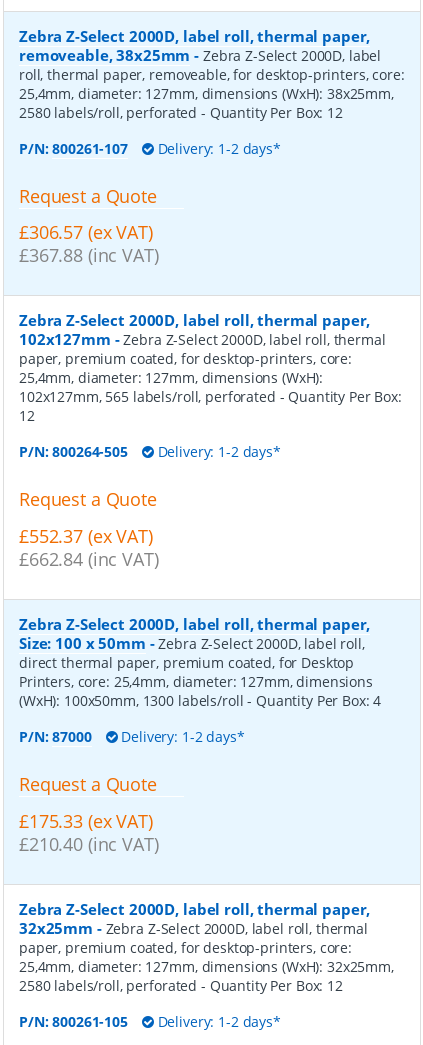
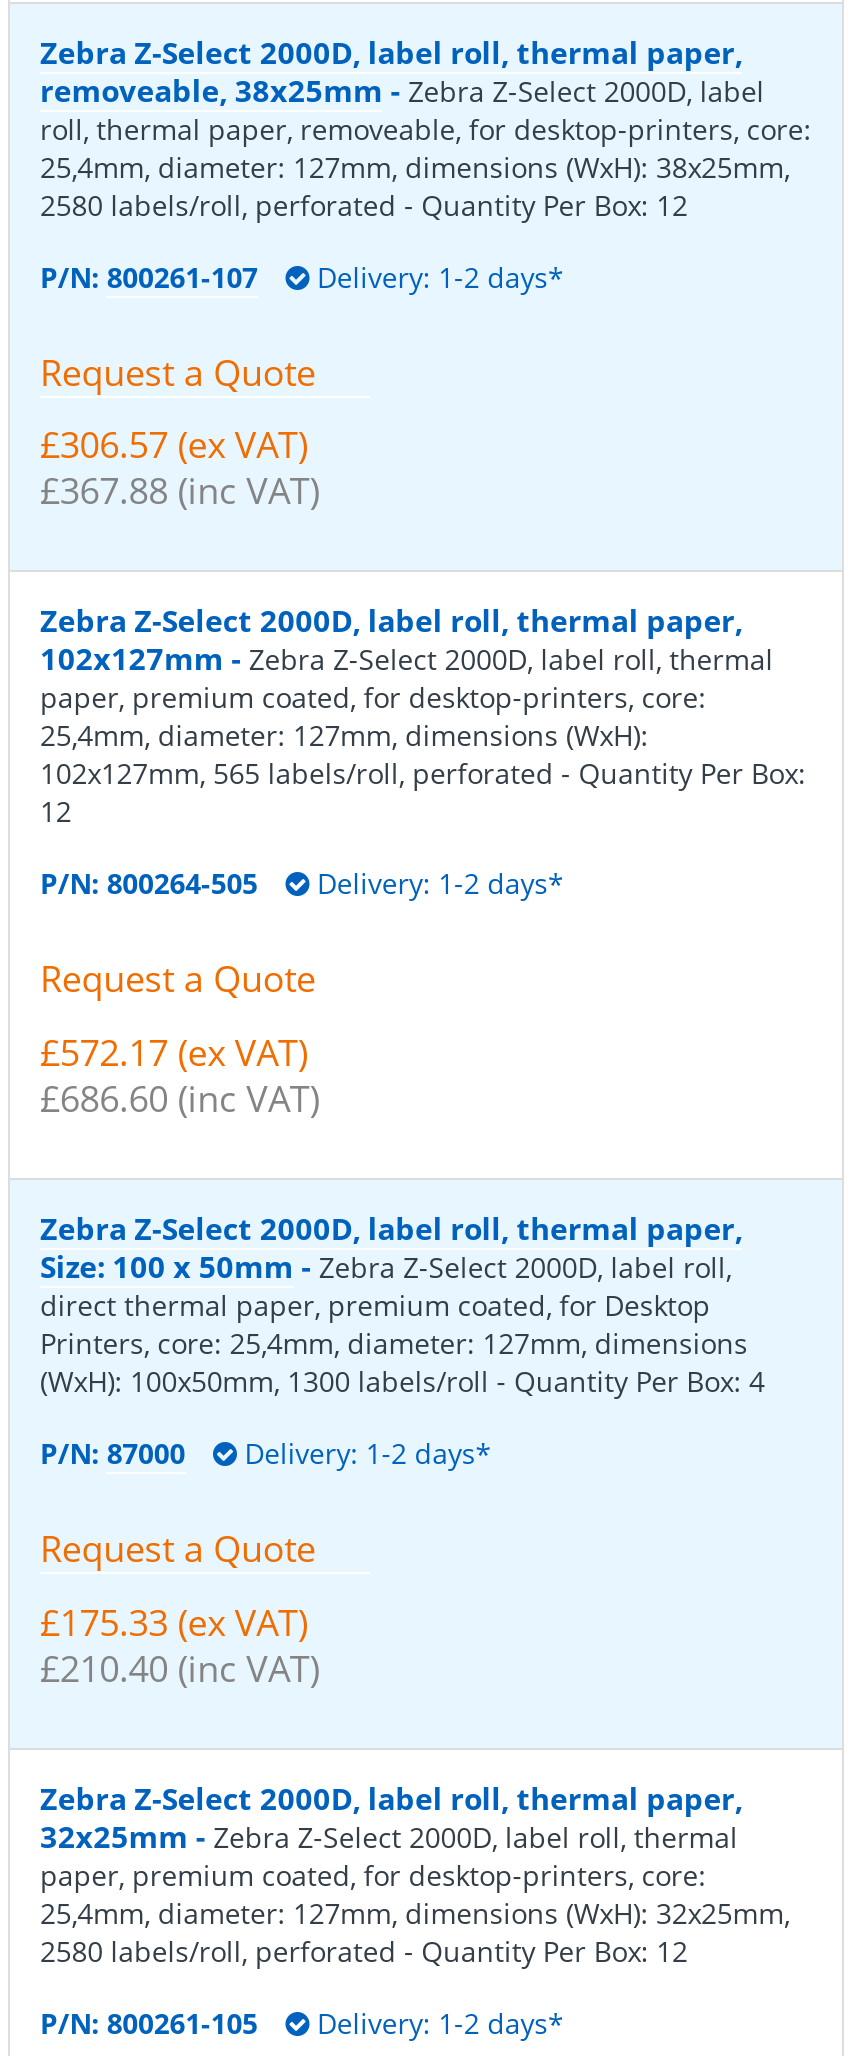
[19,524,153,548] £552.37 (ex VAT) -> [40,1028,308,1076] £572.17 (ex VAT)
[19,547,159,571] £662.84 (inc VAT) -> [40,1074,319,1122] £686.60 (inc VAT)

